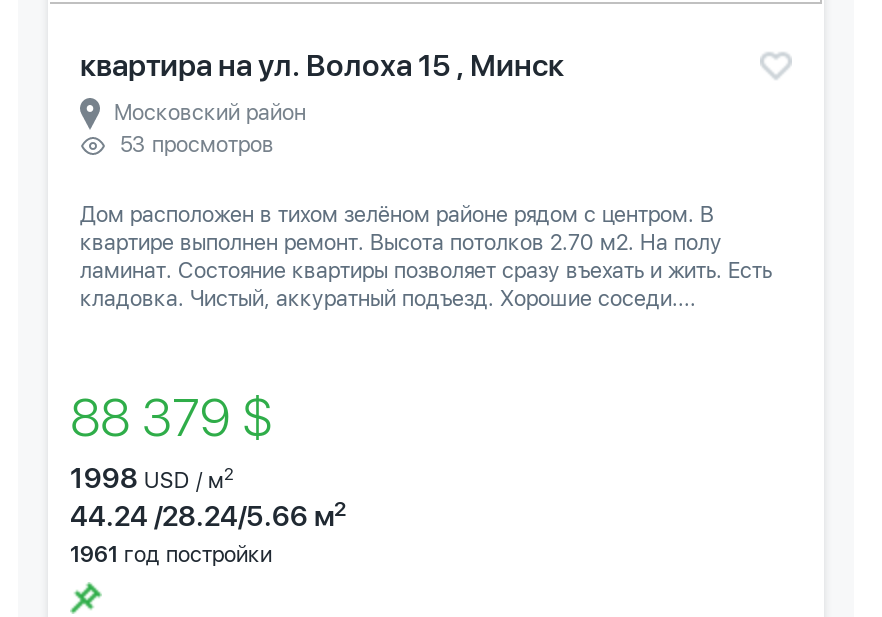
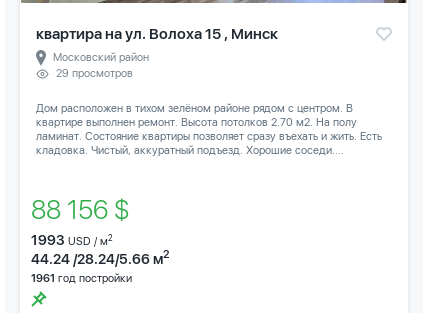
[120,132,274,158] 53 просмотров -> [56,67,133,80] 29 просмотров
[70,386,296,448] 88 379 $ -> [31,194,141,225] 88 156 $
[70,462,234,494] 1998 USD / м2 -> [31,232,113,248] 1993 USD / м2

